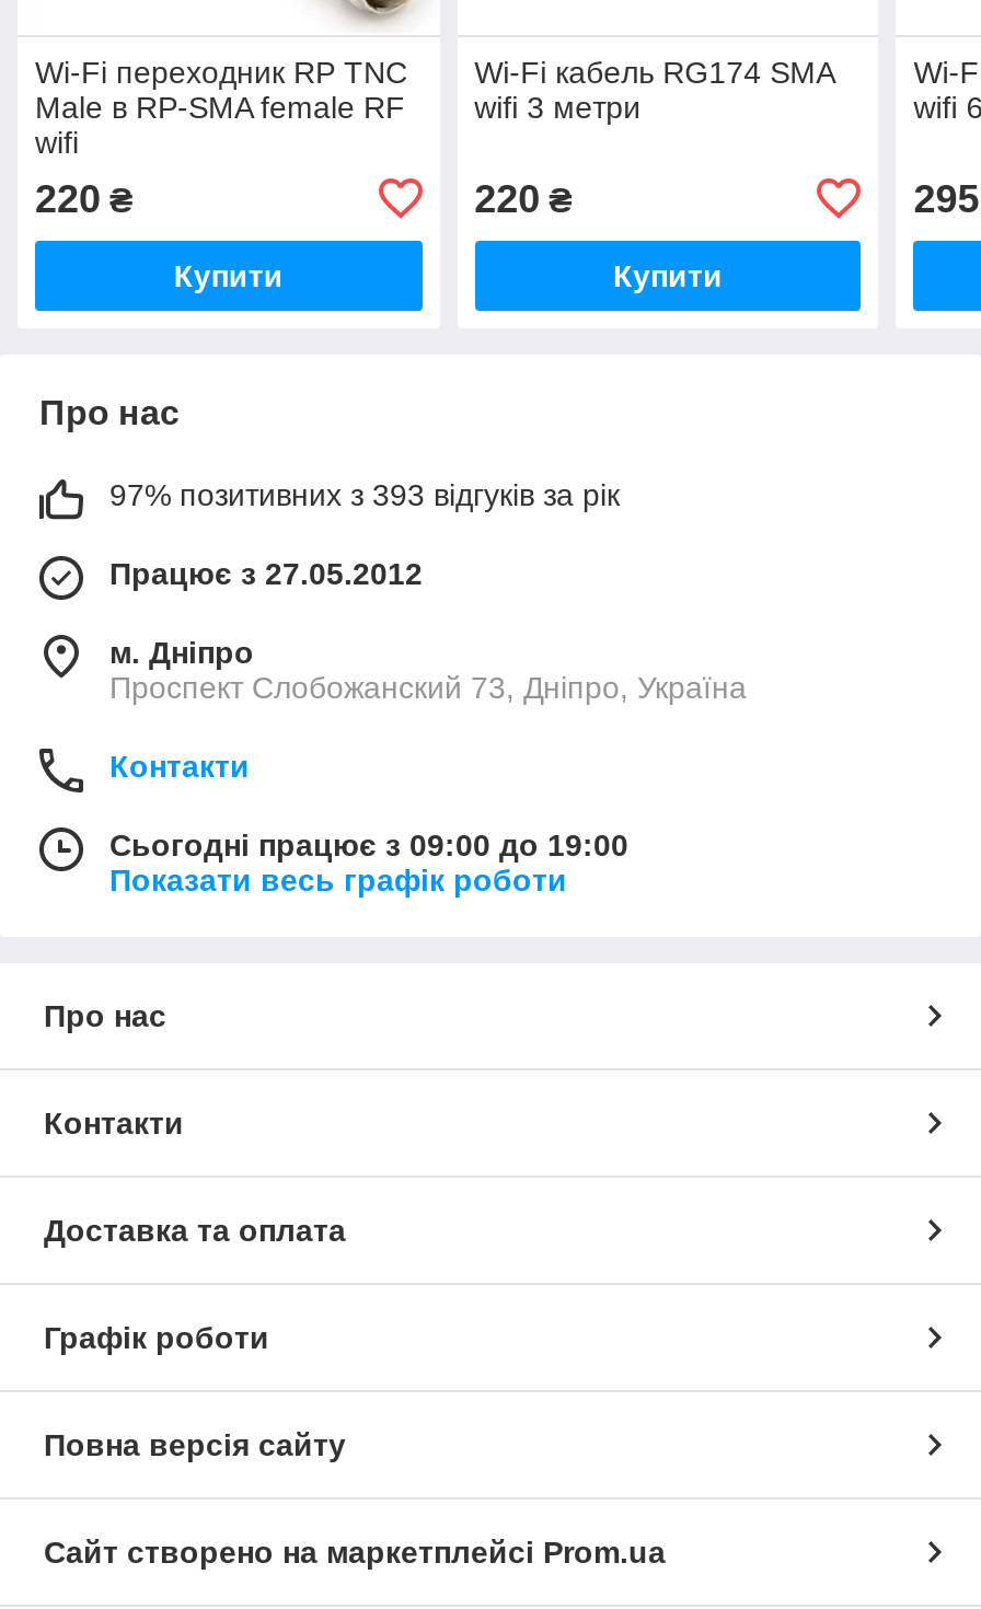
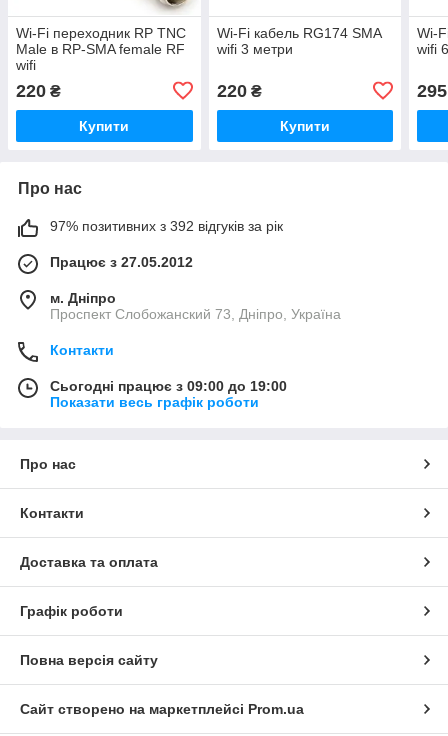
[109,477,620,512] 97% позитивних з 393 відгуків за рік -> [50,218,283,234] 97% позитивних з 392 відгуків за рік

